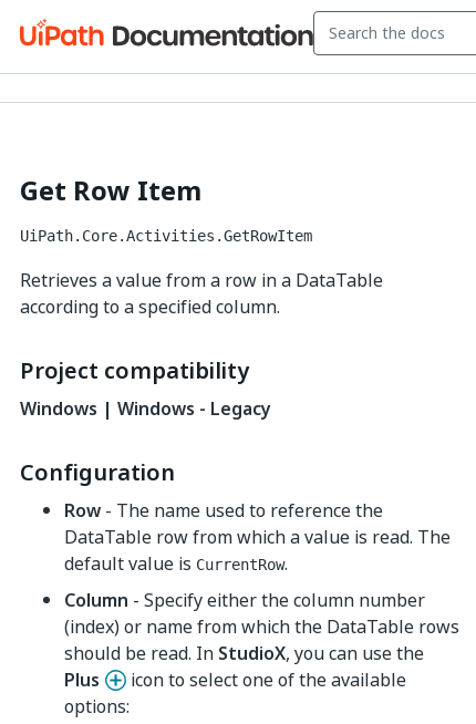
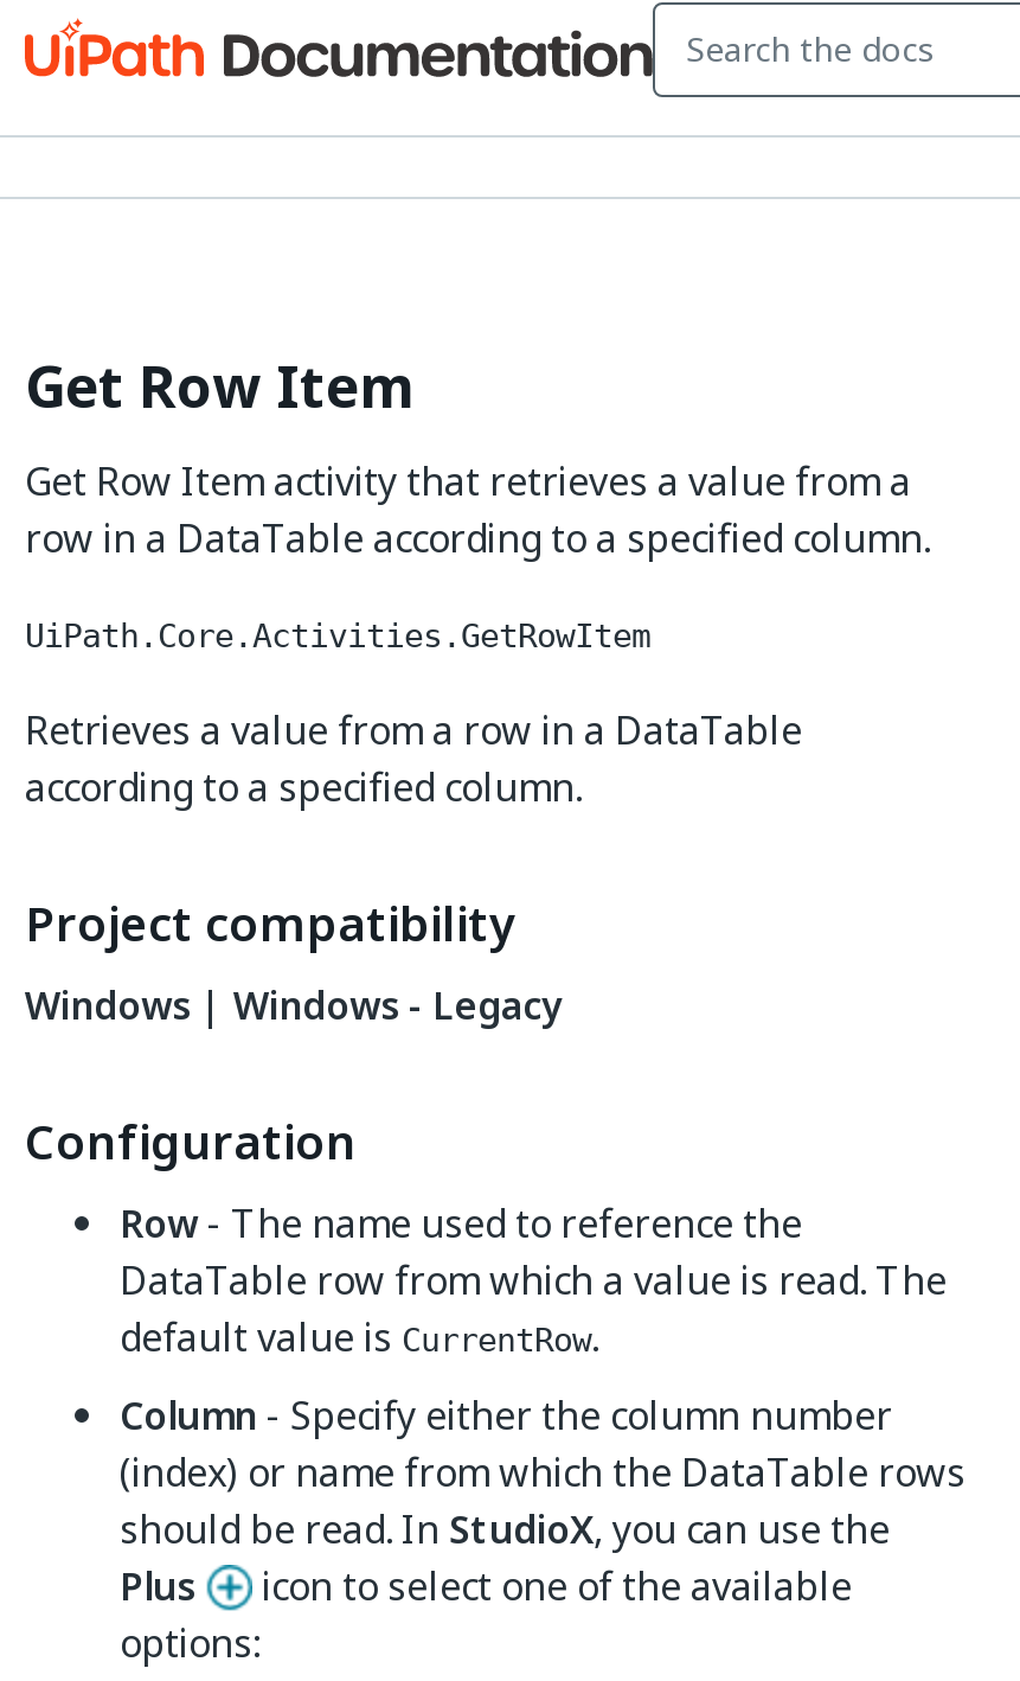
none -> [25,453,930,567] Get Row Item activity that retrieves a value from a | row in a DataTable according to a specified column.

